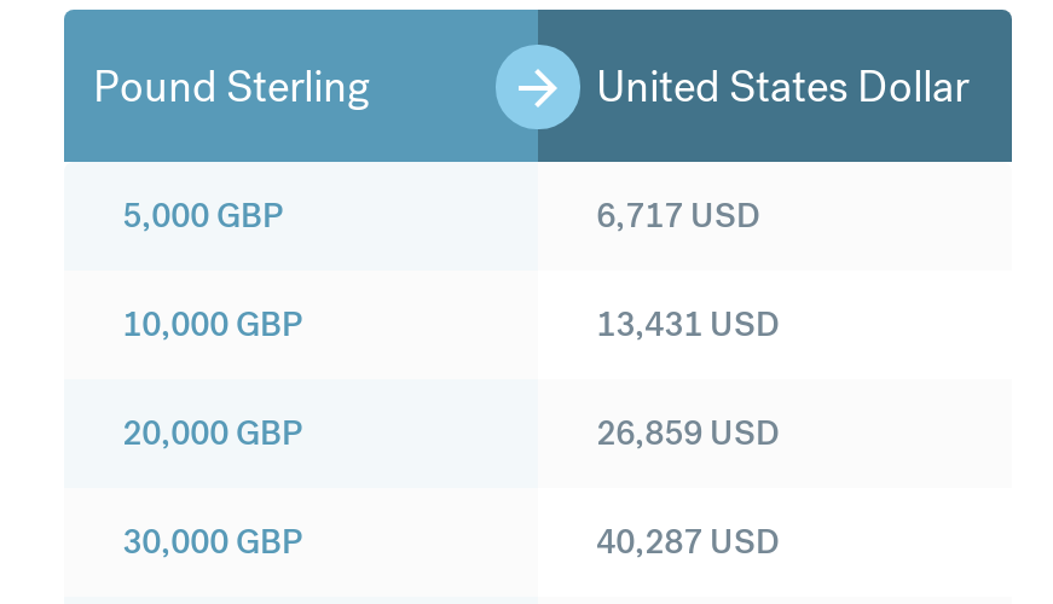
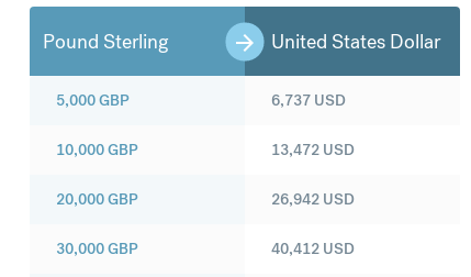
[596,194,760,237] 6,717 USD -> [271,90,346,110] 6,737 USD
[596,302,780,346] 13,431 USD -> [271,140,355,160] 13,472 USD
[596,411,780,455] 26,859 USD -> [271,189,355,209] 26,942 USD
[596,520,780,563] 40,287 USD -> [271,239,355,259] 40,412 USD

